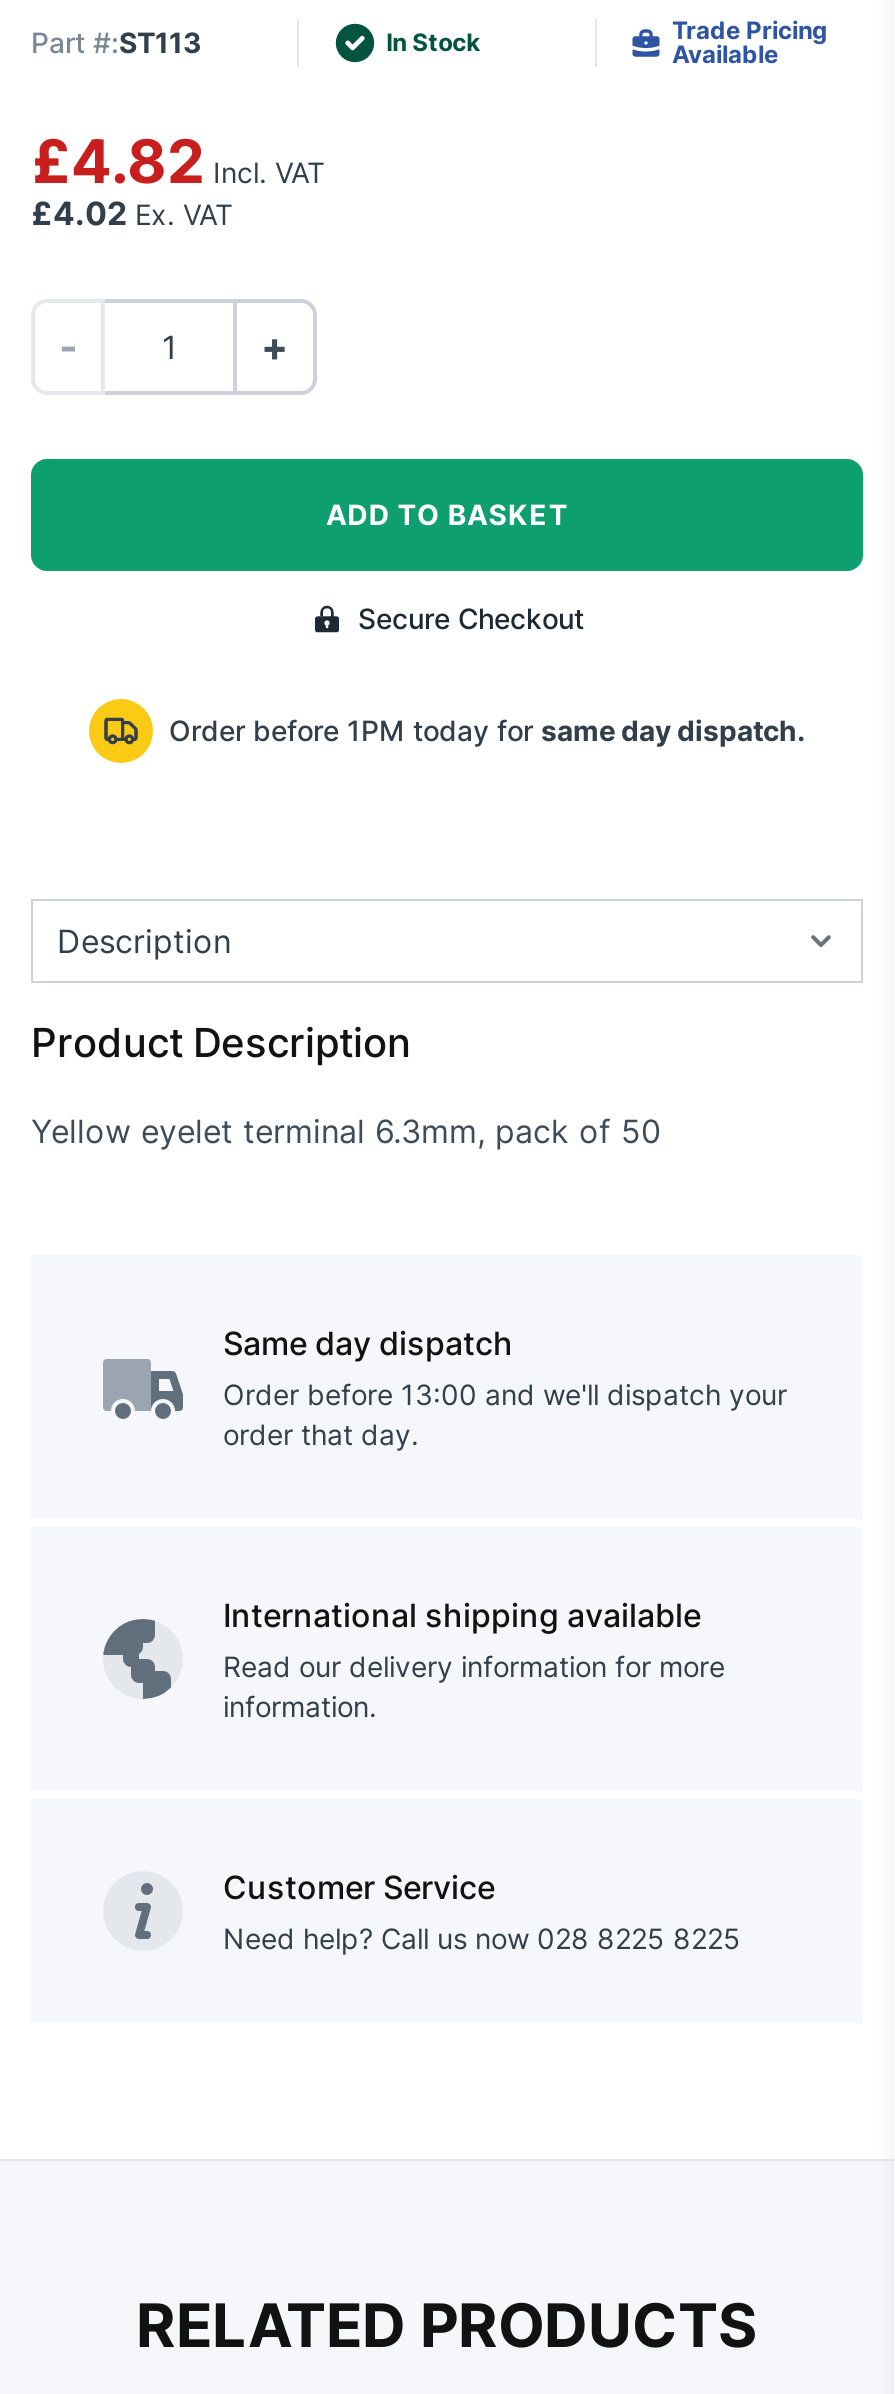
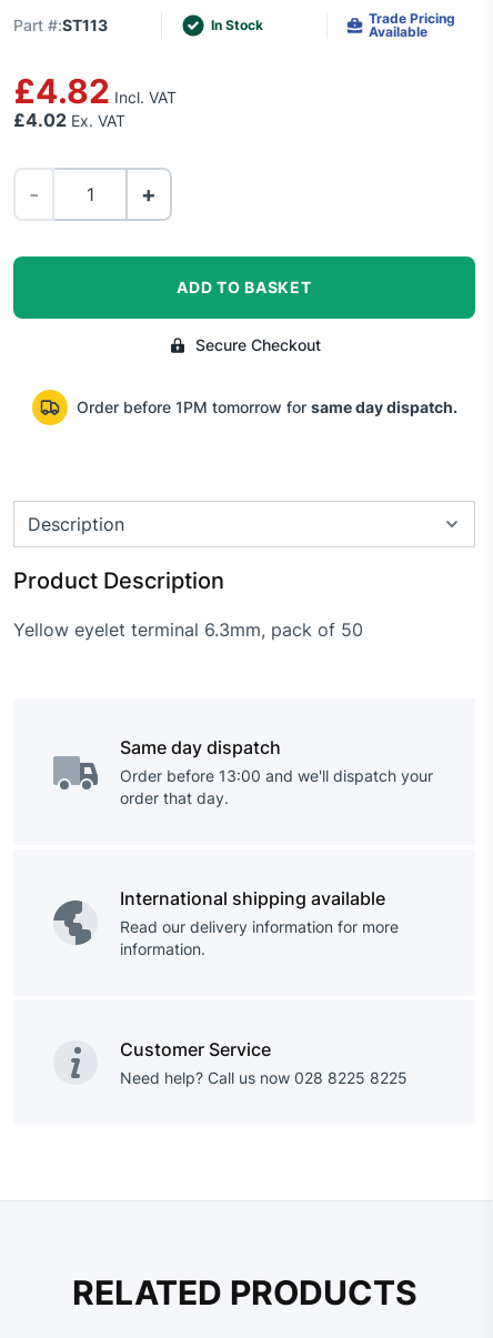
[65,699,805,765] [image] | Order before 1PM today for same day dispatch. -> [31,389,457,426] [image] | Order before 1PM tomorrow for same day dispatch.

